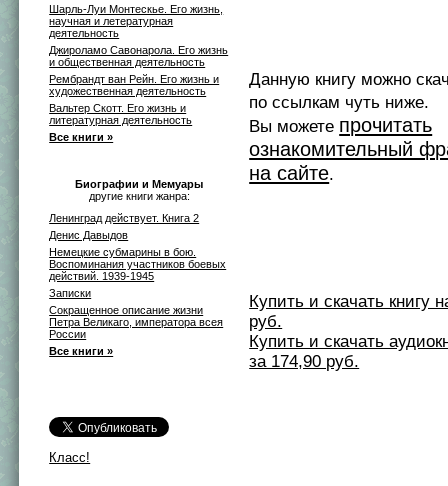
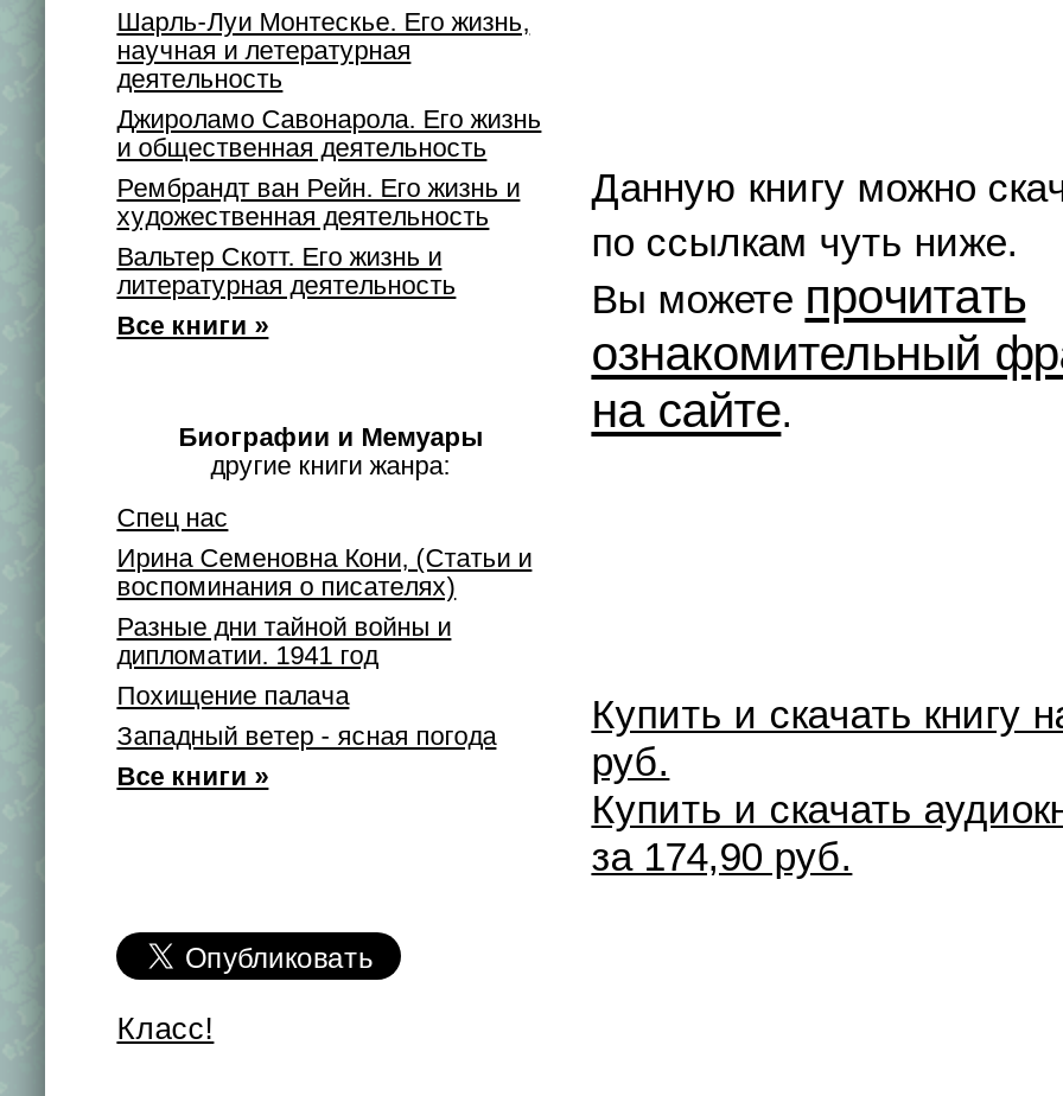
[49,212,226,340] Ленинград действует. Книга 2 | Денис Давыдов | Немецкие субмарины в бою. | Воспоминания участников боевых | действий. 1939-1945 | Записки | Сокращенное описание жизни | Петра Великаго, императора всея | России -> [117,503,532,750] Спец нас | Ирина Семеновна Кони, (Статьи и | воспоминания о писателях) | Разные дни тайной войны и | дипломатии. 1941 год | Похищение палача | Западный ветер - ясная погода

